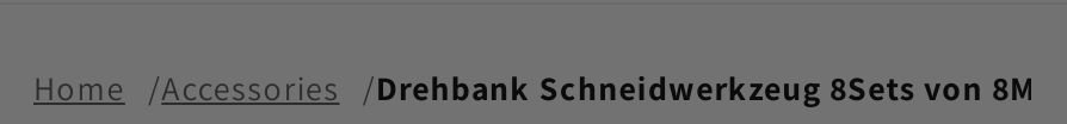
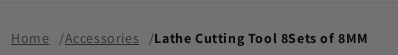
[376,67,1065,110] Drehbank Schneidwerkzeug 8Sets von 8MM -> [154,29,369,47] Lathe Cutting Tool 8Sets of 8MM

